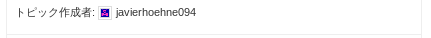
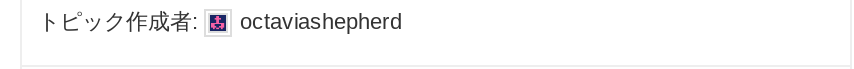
[116,6,196,18] javierhoehne094 -> [240,10,402,34] octaviashepherd

